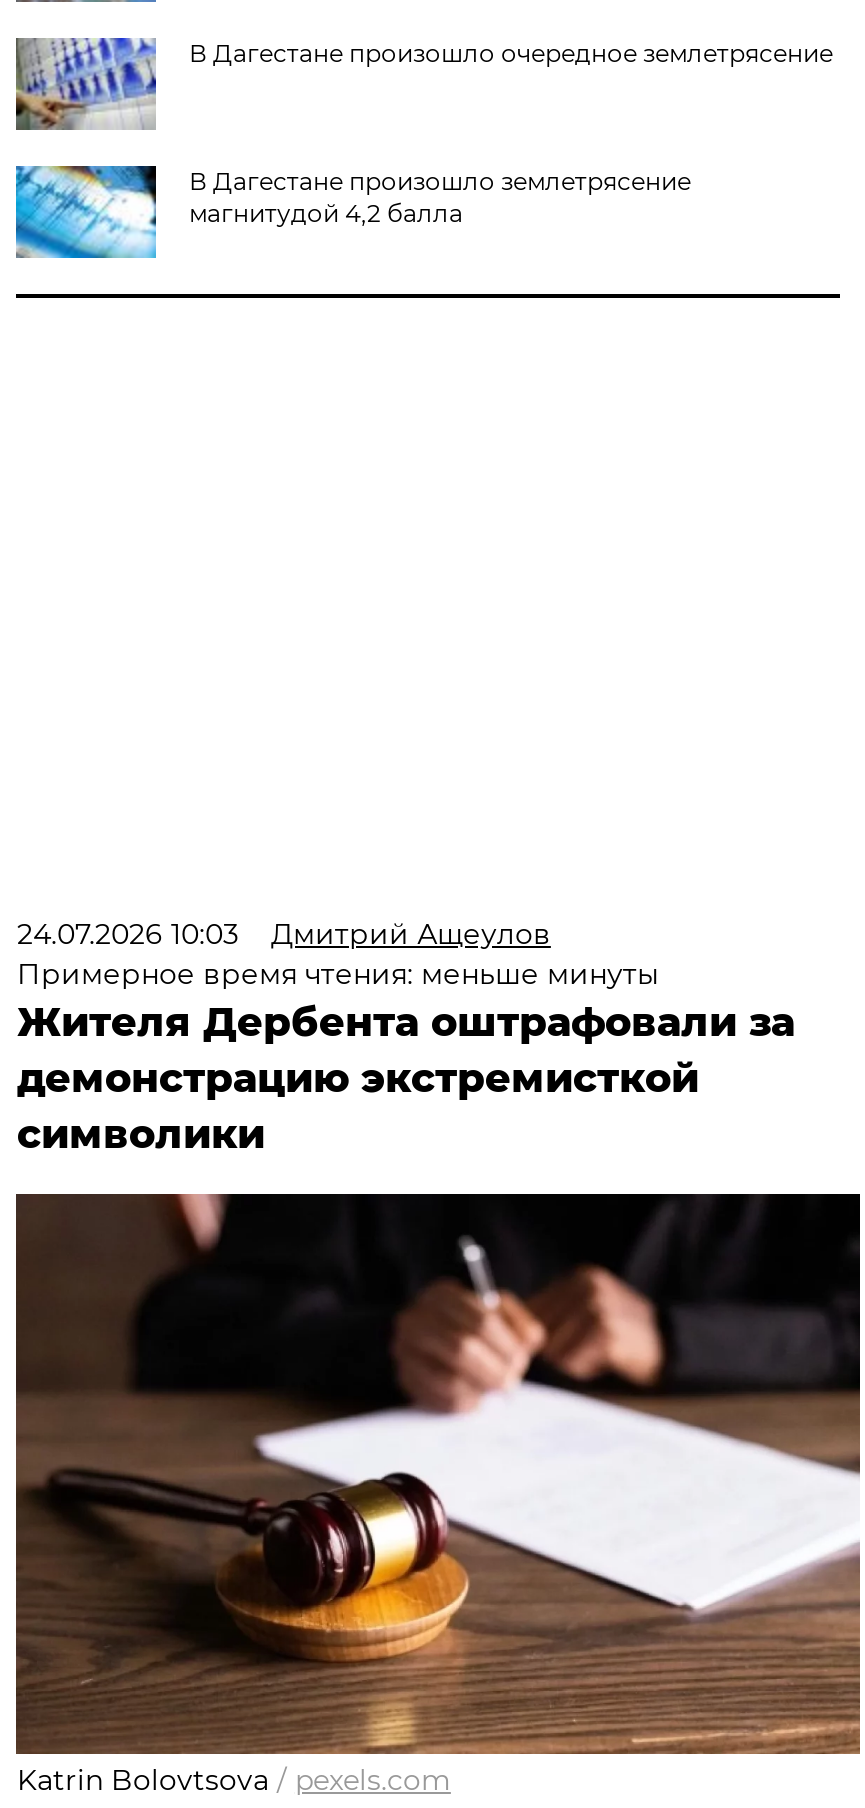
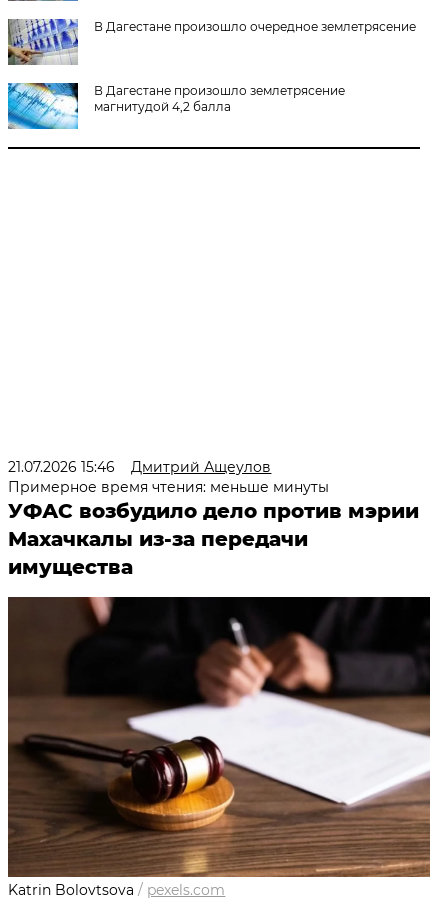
[17,916,551,952] 24.07.2026 10:03 Дмитрий Ащеулов -> [8,458,271,476] 21.07.2026 15:46 Дмитрий Ащеулов
[17,998,795,1158] Жителя Дербента оштрафовали за | демонстрацию экстремисткой | символики -> [8,499,419,579] УФАС возбудило дело против мэрии | Махачкалы из-за передачи | имущества

